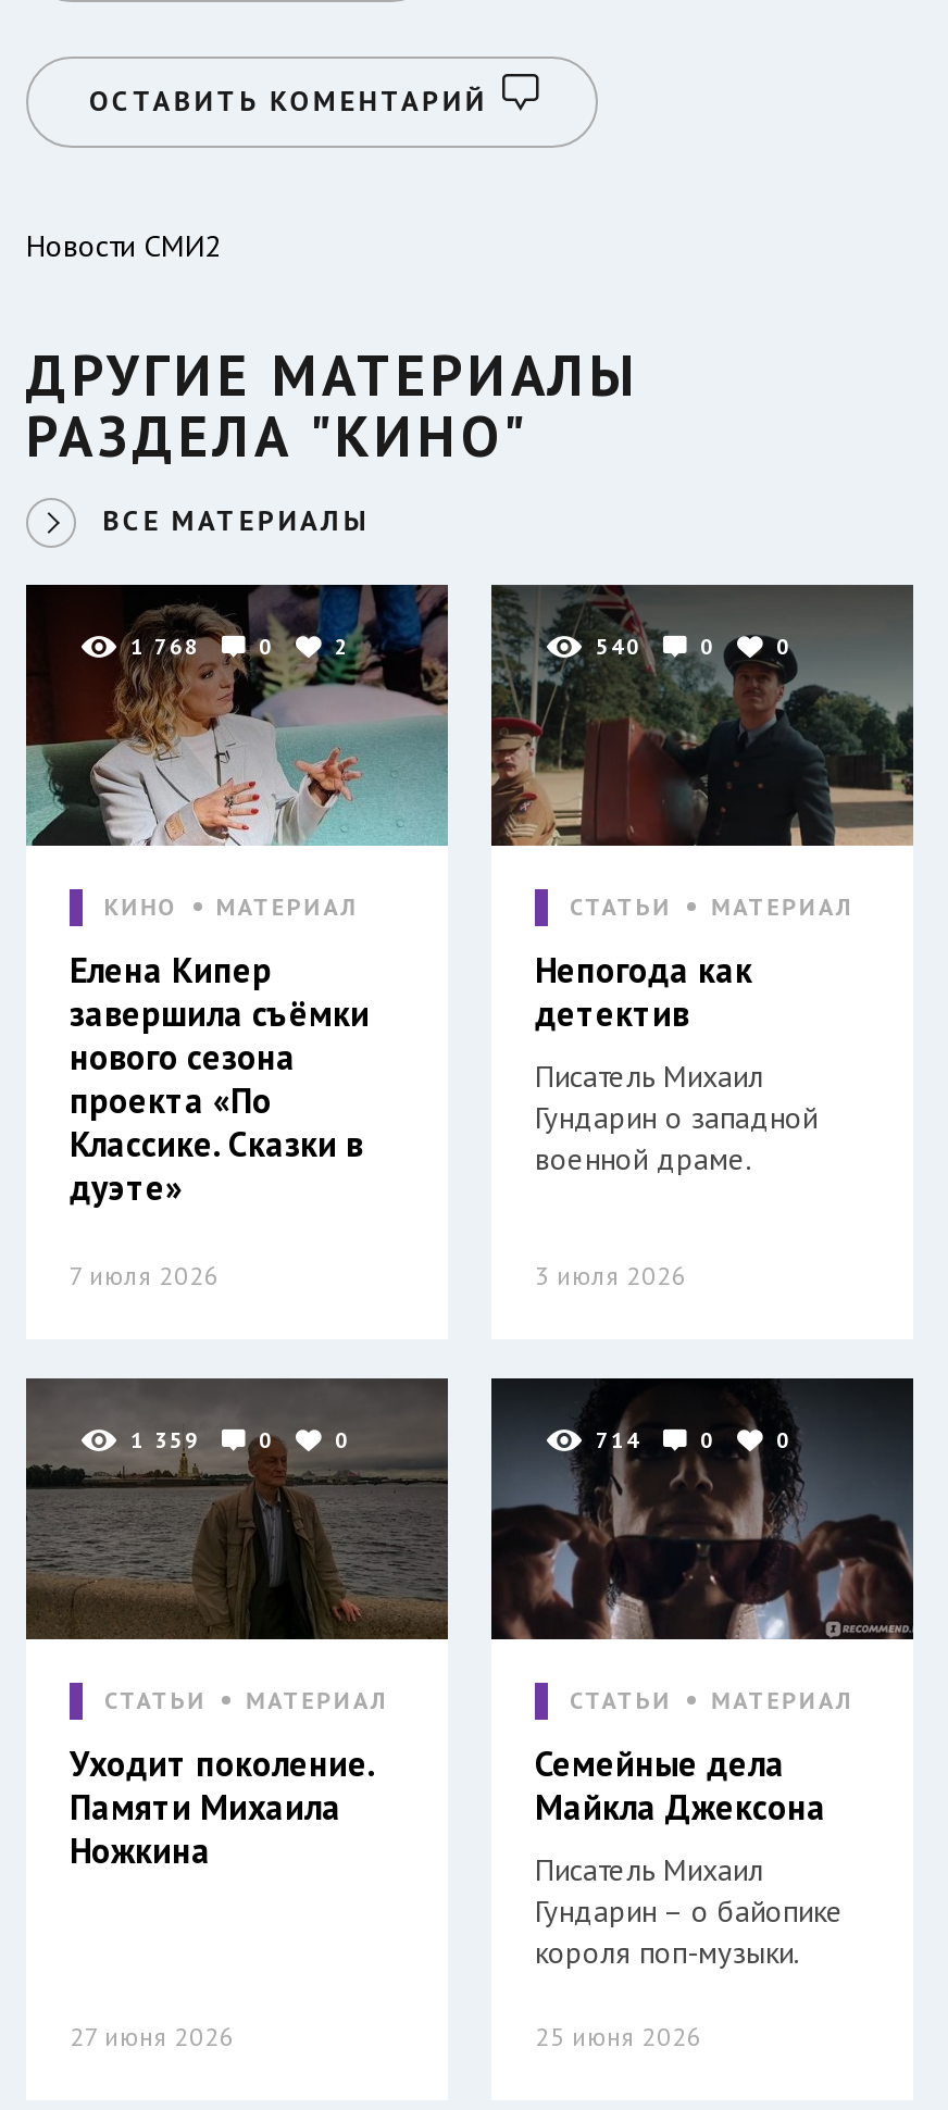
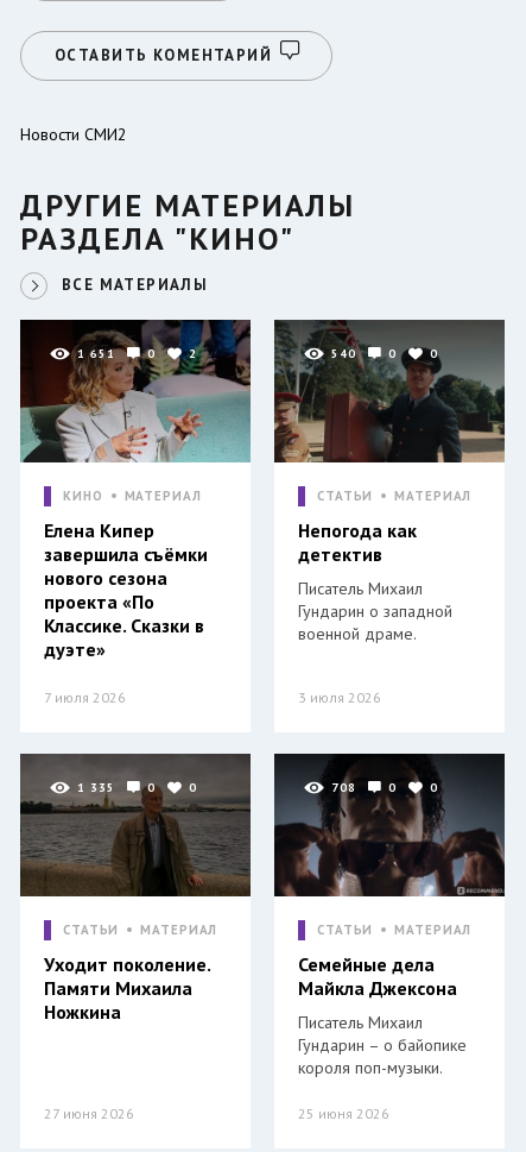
[130,633,200,662] 1 768 -> [77,346,115,362] 1 651
[130,1427,200,1455] 1 359 -> [77,780,115,796] 1 335
[596,1427,641,1455] 714 -> [331,780,356,796] 708

